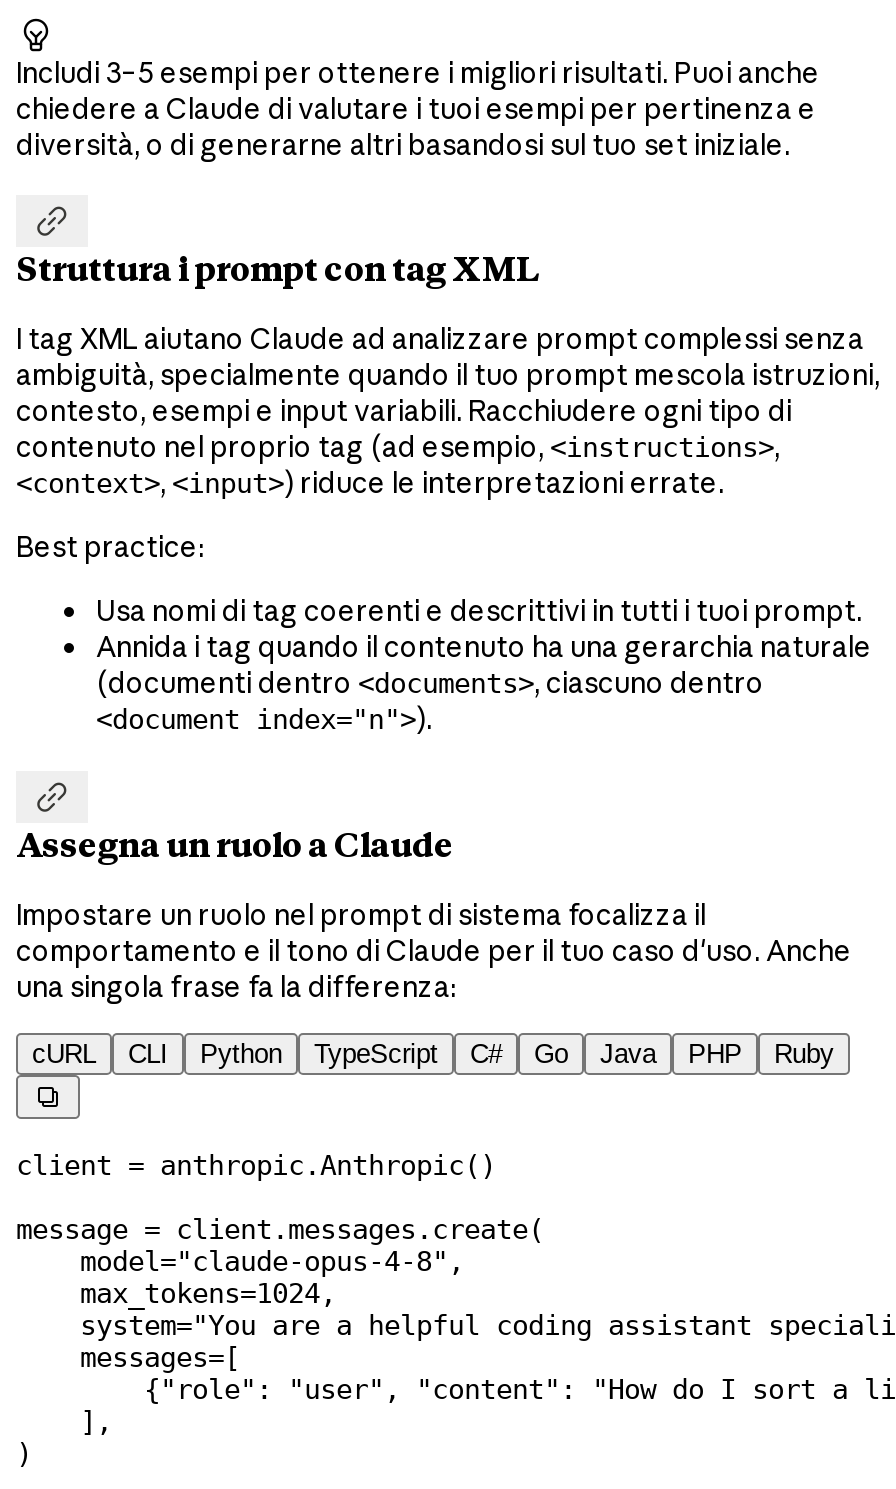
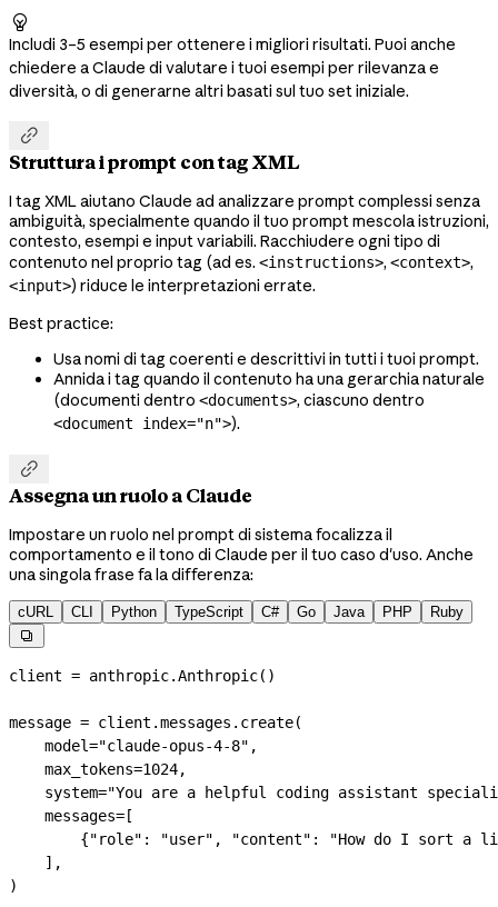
[16,90,816,126] chiedere a Claude di valutare i tuoi esempi per pertinenza e -> [9,57,439,77] chiedere a Claude di valutare i tuoi esempi per rilevanza e
[16,126,790,162] diversità, o di generarne altri basandosi sul tuo set iniziale. -> [9,81,409,101] diversità, o di generarne altri basati sul tuo set iniziale.
[16,430,780,502] contenuto nel proprio tag (ad esempio, <instructions>, | <context>, <input>) riduce le interpretazioni errate. -> [9,253,474,296] contenuto nel proprio tag (ad es. <instructions>, <context>, | <input>) riduce le interpretazioni errate.

